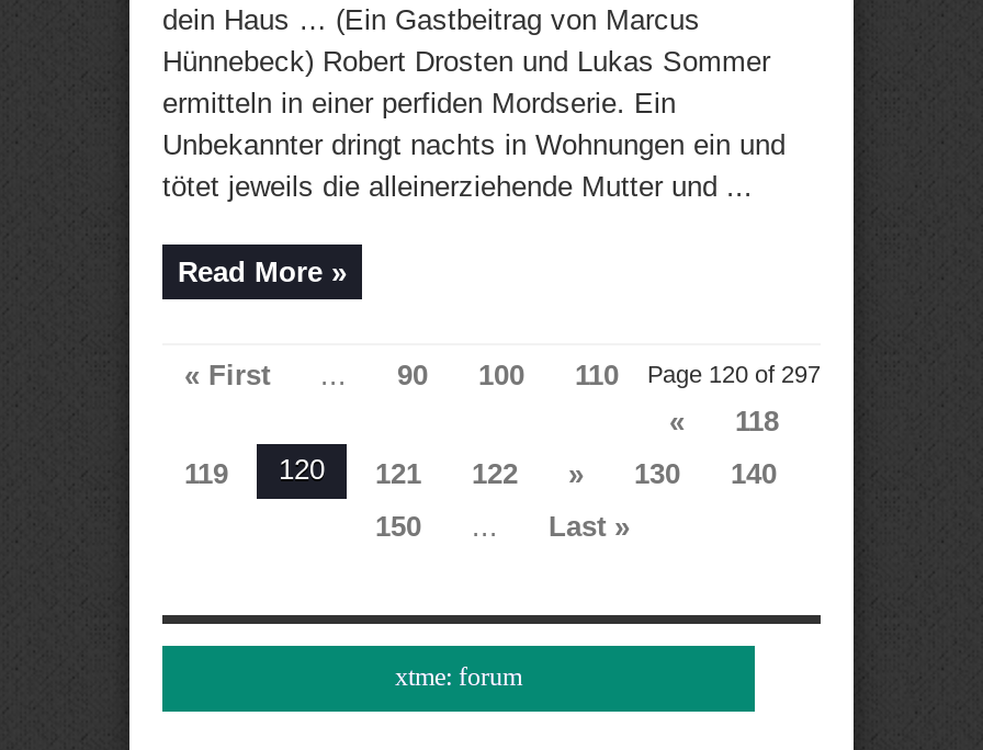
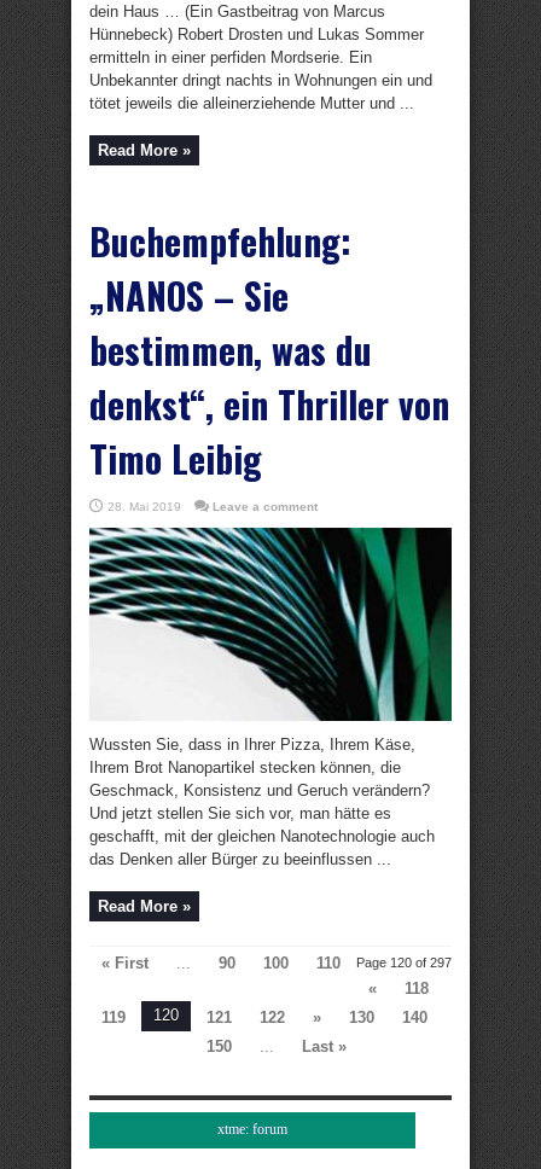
none -> [88,527,453,915] [image] | Wussten Sie, dass in Ihrer Pizza, Ihrem Käse, | Ihrem Brot Nanopartikel stecken können, die | Geschmack, Konsistenz und Geruch verändern? | Und jetzt stellen Sie sich vor, man hätte es | geschafft, mit der gleichen Nanotechnologie auch | das Denken aller Bürger zu beeinflussen ... | Read More »
none -> [89,214,449,513] Buchempfehlung: | „NANOS – Sie | bestimmen, was du | denkst“, ein Thriller von | Timo Leibig | 28. Mai 2019 | Leave a comment

